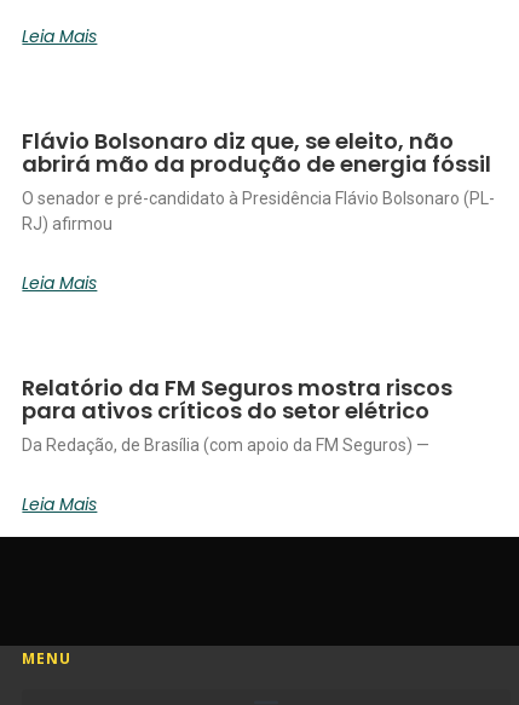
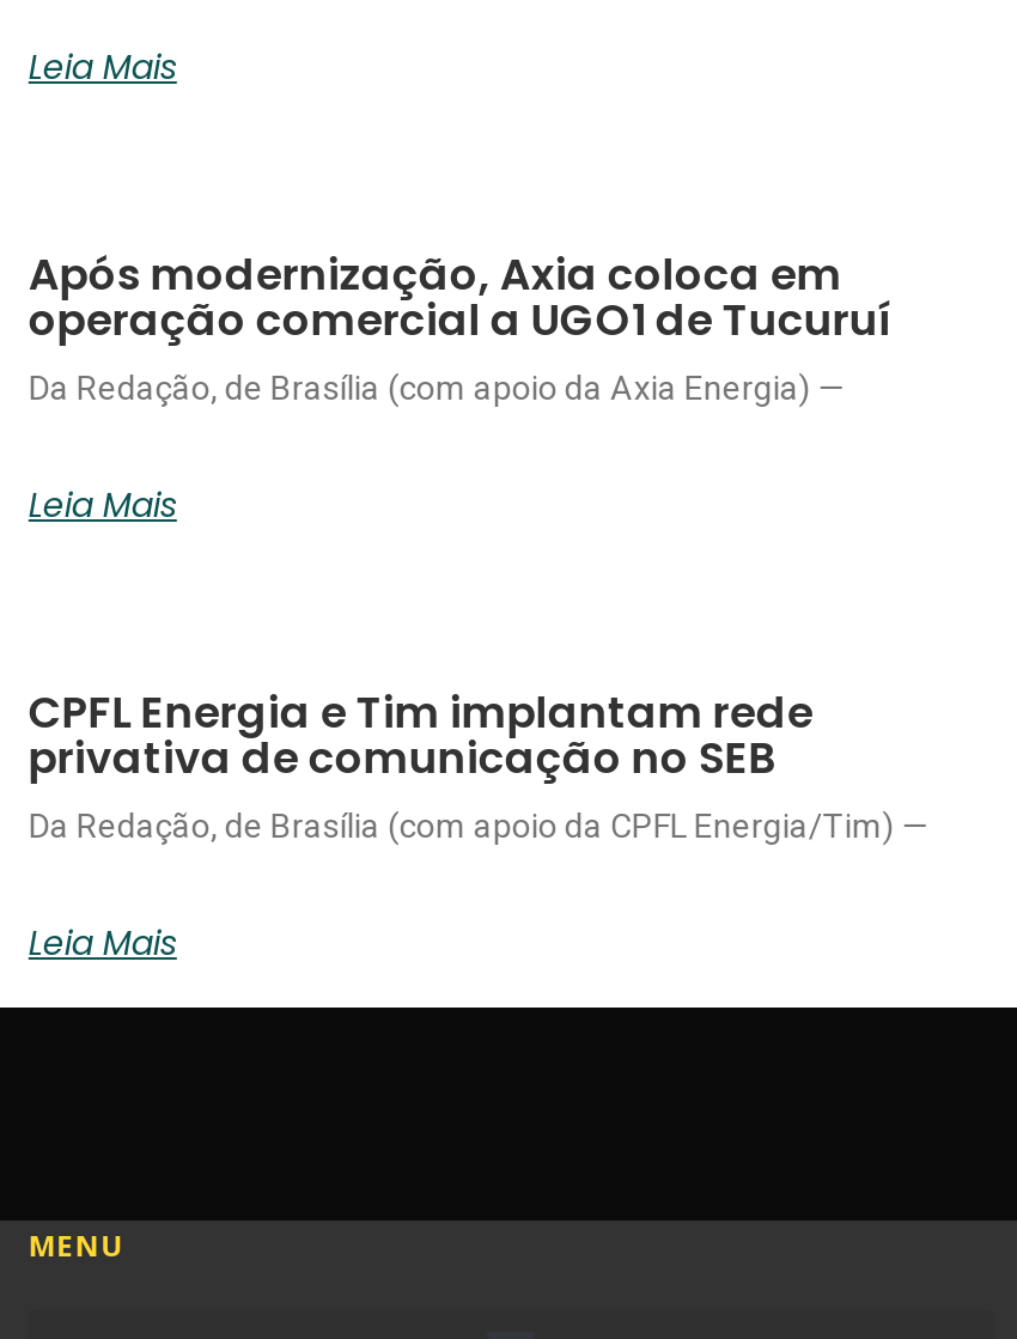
[22,126,495,233] Flávio Bolsonaro diz que, se eleito, não | abrirá mão da produção de energia fóssil | O senador e pré-candidato à Presidência Flávio Bolsonaro (PL- | RJ) afirmou -> [28,243,892,406] Após modernização, Axia coloca em | operação comercial a UGO1 de Tucuruí | Da Redação, de Brasília (com apoio da Axia Energia) —
[22,372,453,455] Relatório da FM Seguros mostra riscos | para ativos críticos do setor elétrico | Da Redação, de Brasília (com apoio da FM Seguros) — -> [28,681,928,844] CPFL Energia e Tim implantam rede | privativa de comunicação no SEB | Da Redação, de Brasília (com apoio da CPFL Energia/Tim) —

